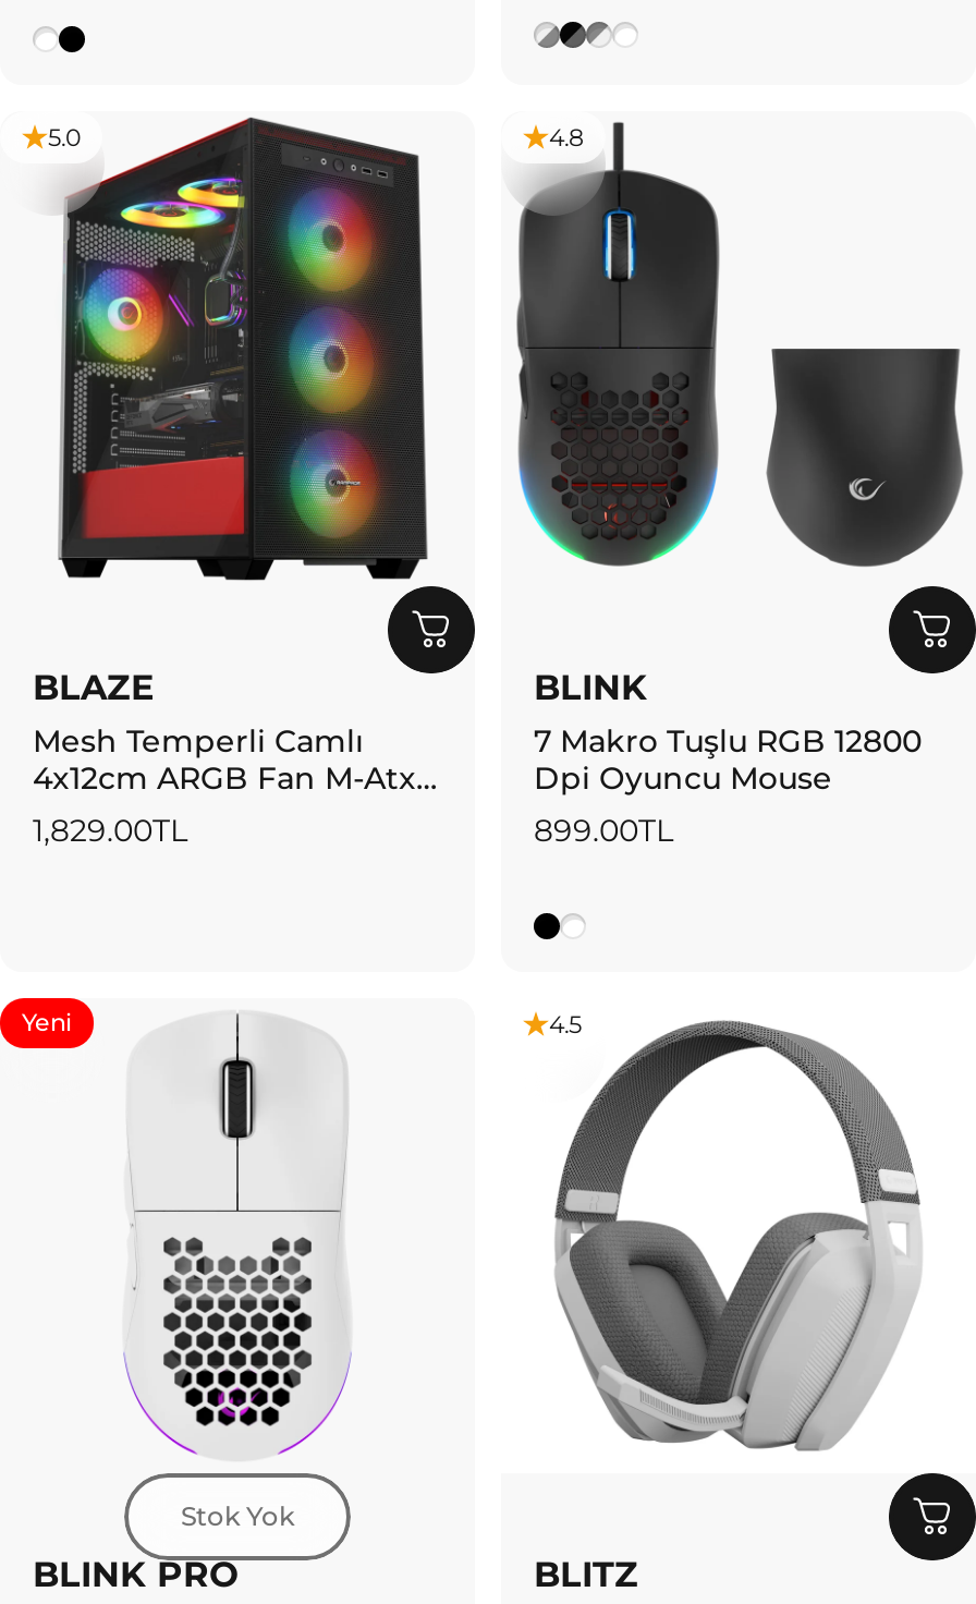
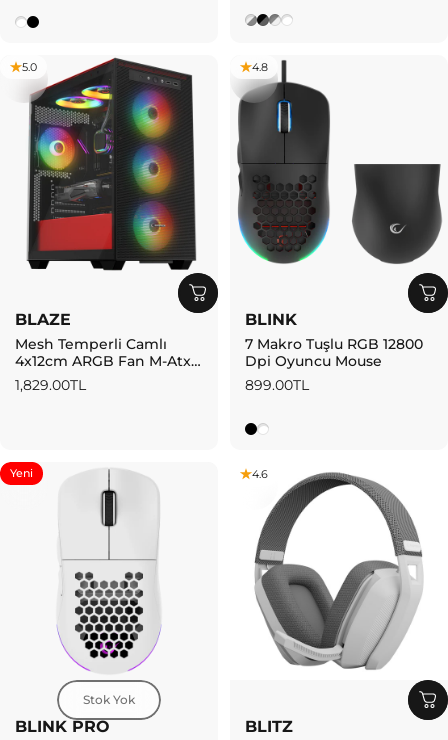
[549,1008,582,1038] 4.5 -> [252,466,268,480] 4.6

